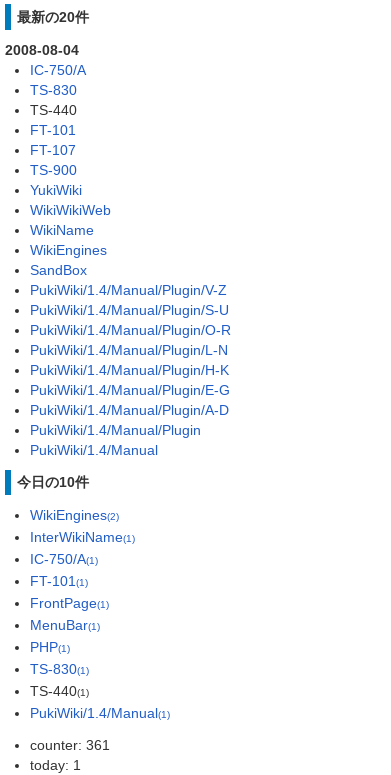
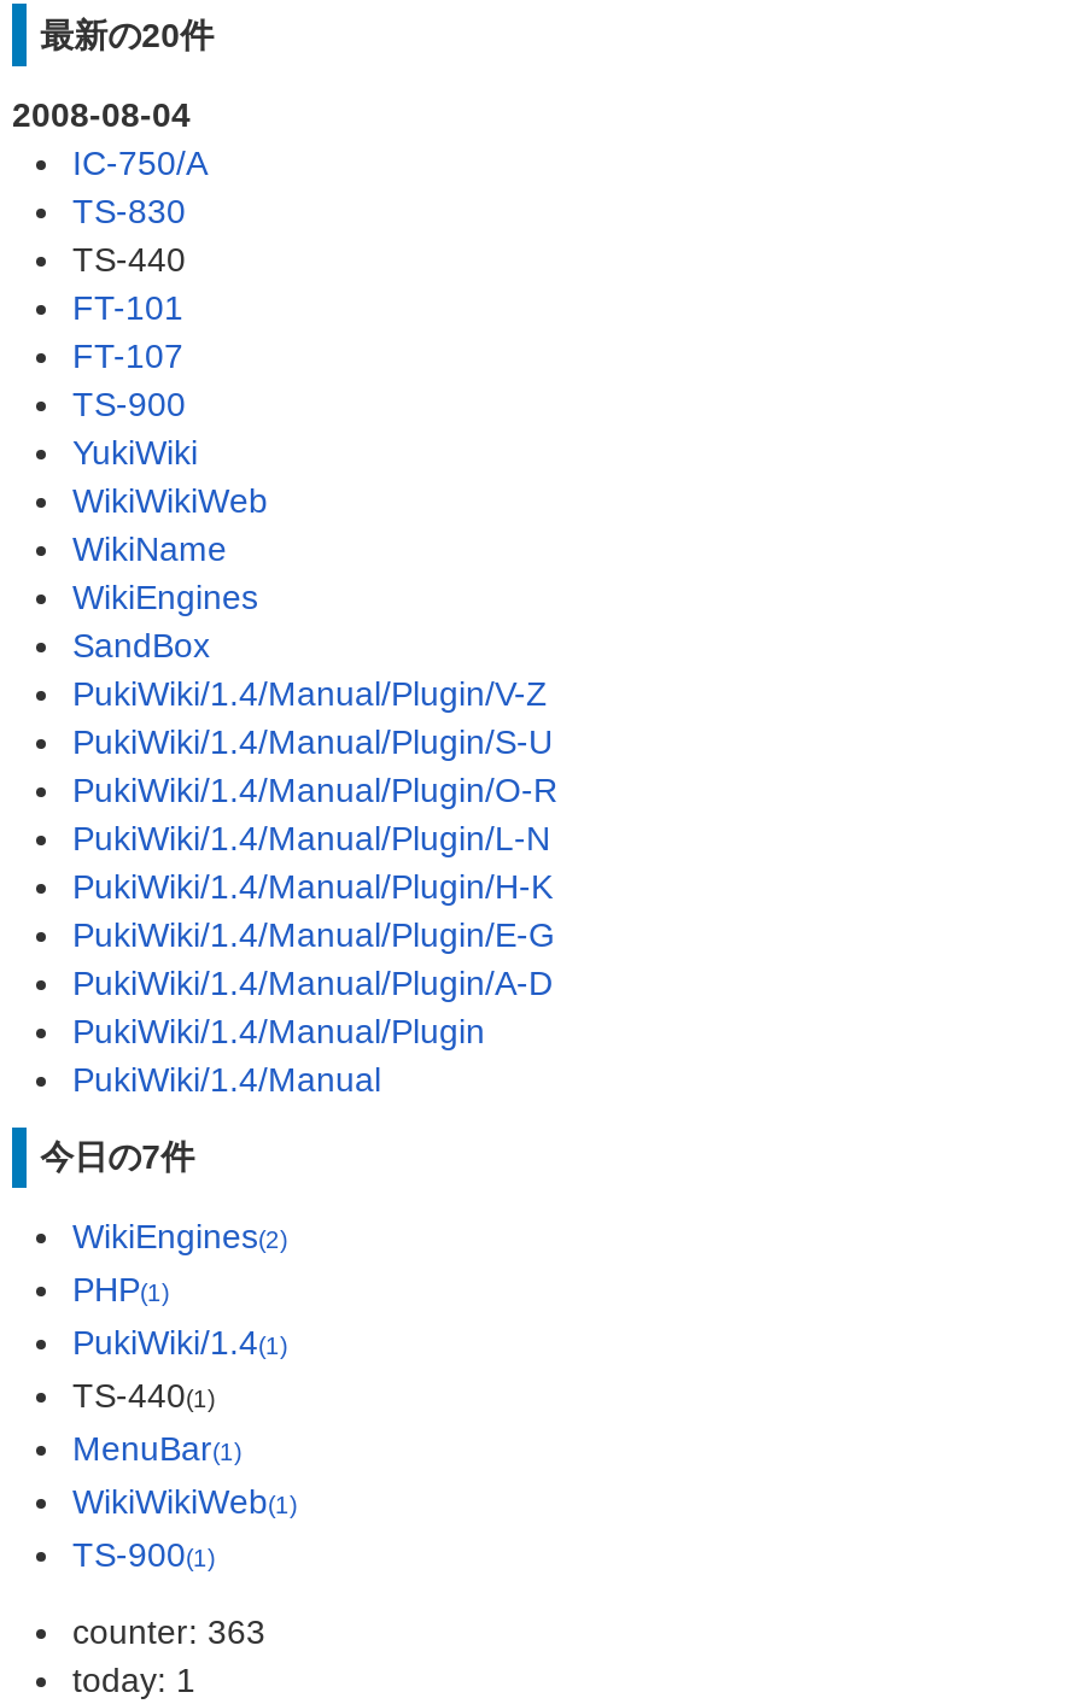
[17,474,89,490] 今日の10件 -> [40,1138,194,1177] 今日の7件
[30,529,135,611] InterWikiName(1) | IC-750/A(1) | FT-101(1) | FrontPage(1) -> [72,1270,287,1415] PHP(1) | PukiWiki/1.4(1) | TS-440(1)
[30,639,170,721] PHP(1) | TS-830(1) | TS-440(1) | PukiWiki/1.4/Manual(1) -> [72,1483,297,1574] WikiWikiWeb(1) | TS-900(1)
[30,737,110,753] counter: 361 -> [72,1613,265,1651] counter: 363

